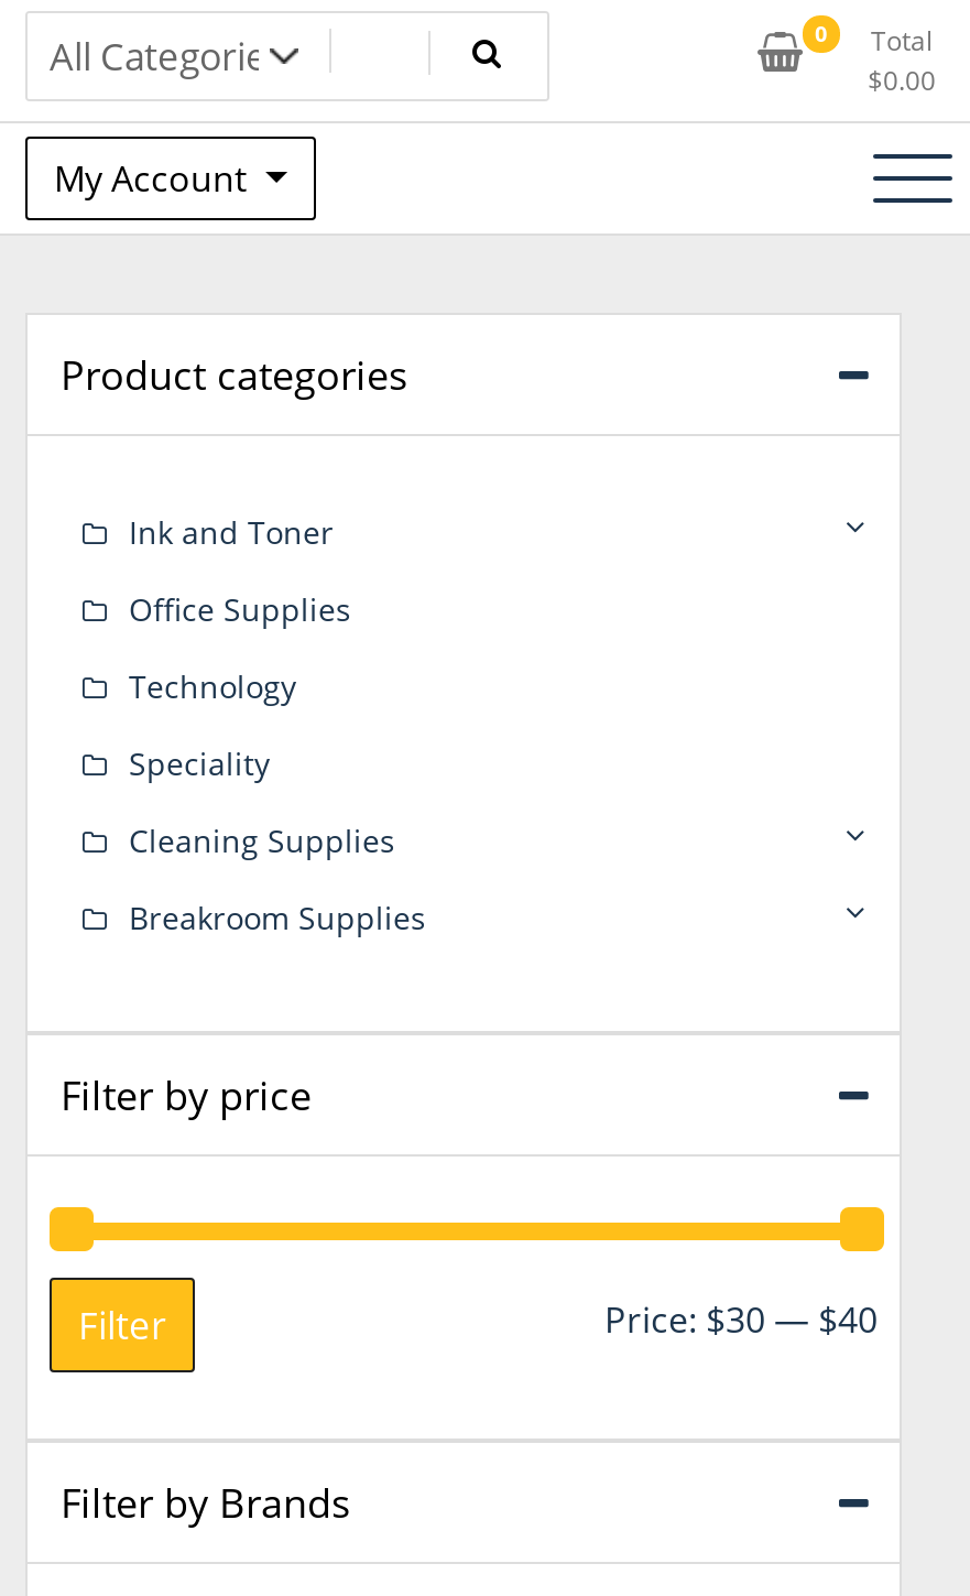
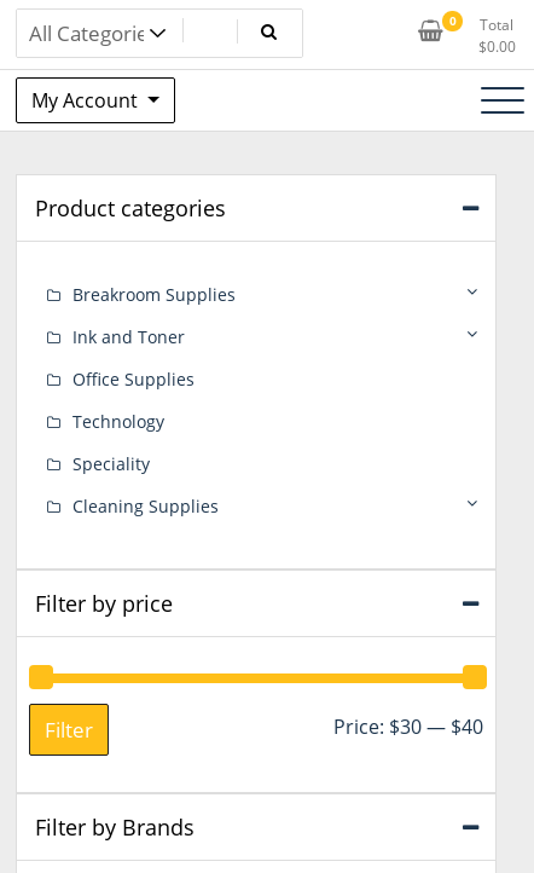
moved [129,510,395,861] -> [72,325,219,517]: Ink and Toner | Office Supplies | Technology | Speciality | Cleaning Supplies
moved [129,896,426,938] -> [72,283,236,306]: Breakroom Supplies

